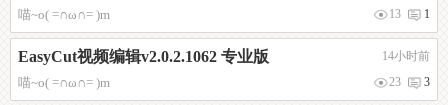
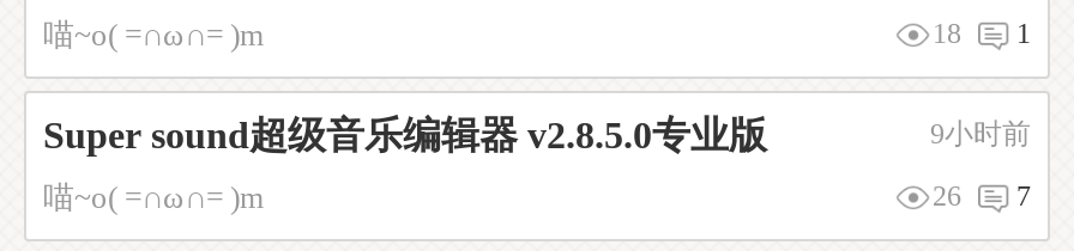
[389,7,430,21] 13 1 -> [933,17,1031,50] 18 1
[18,48,430,65] EasyCut视频编辑v2.0.2.1062 专业版 | 14小时前 -> [43,115,1031,155] Super sound超级音乐编辑器 v2.8.5.0专业版 | 9小时前
[389,75,430,89] 3 | 23 -> [933,179,1031,213] 7 | 26

